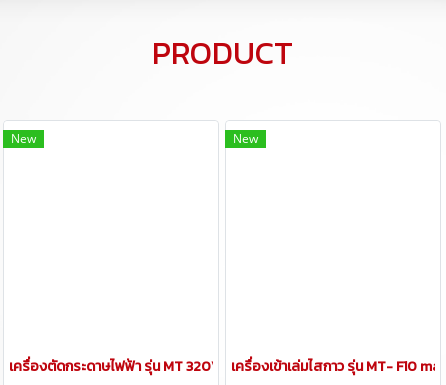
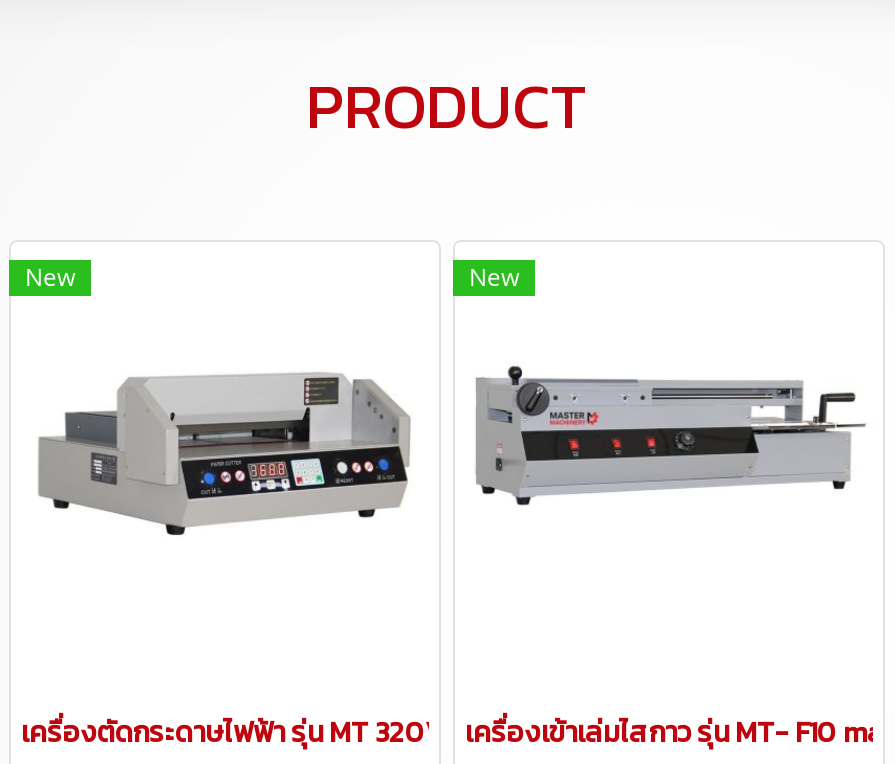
none -> [37,372,411,538] [image]
none -> [475,364,867,508] [image]

